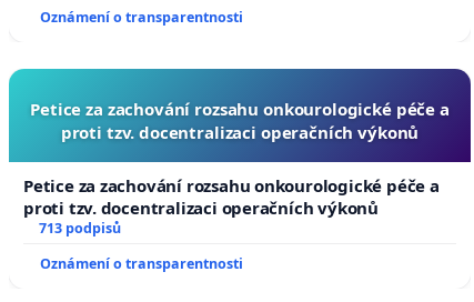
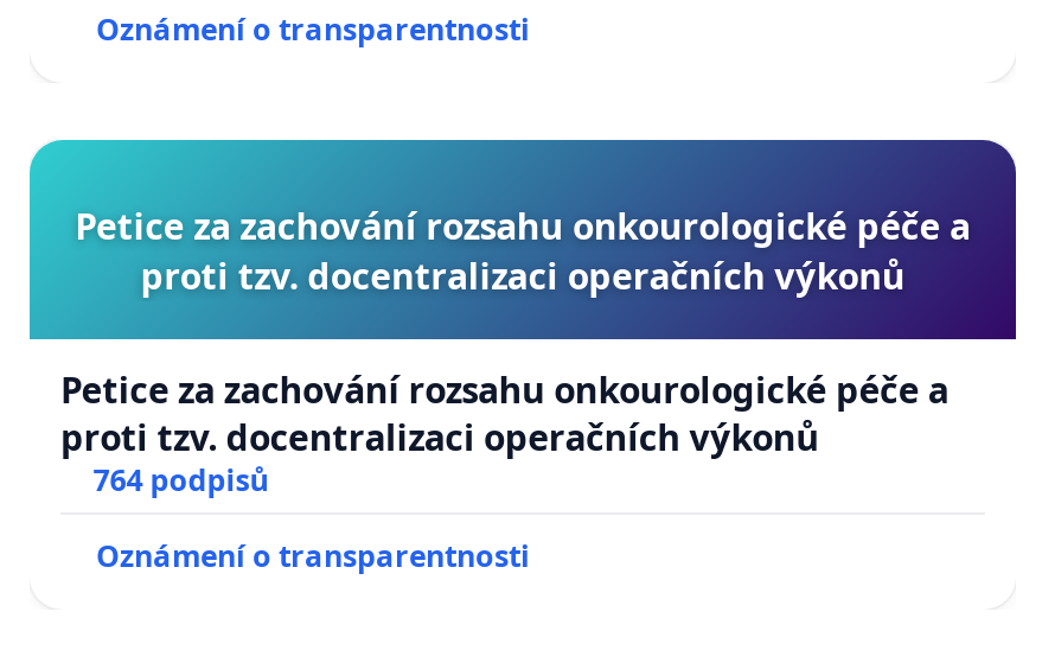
[39,219,121,238] 713 podpisů -> [93,461,269,501] 764 podpisů

